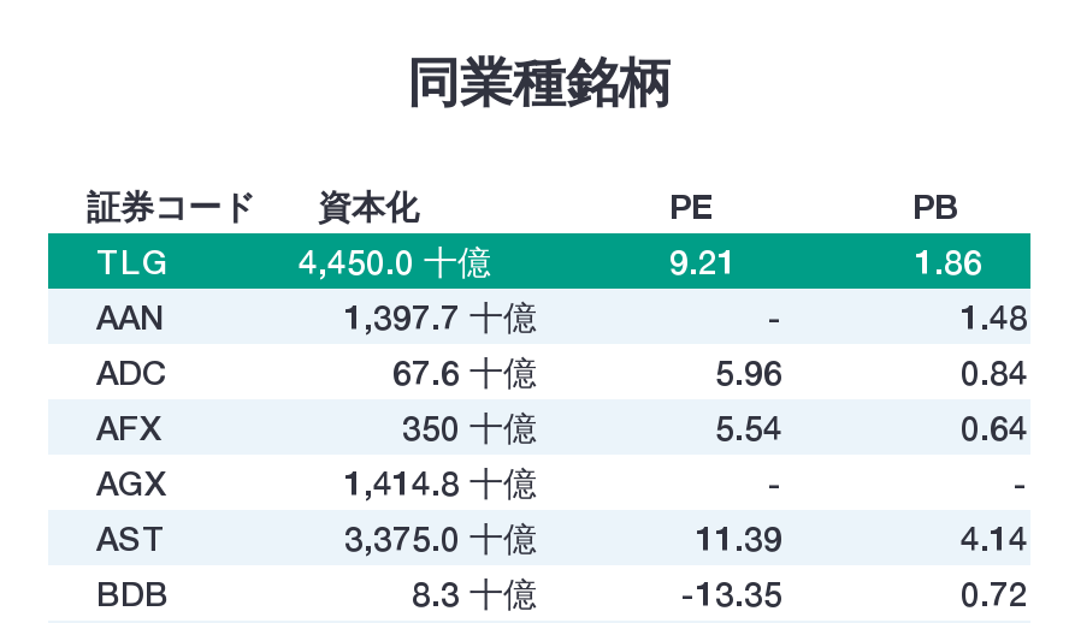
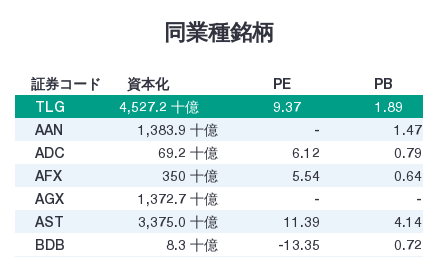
[299,240,491,281] 4,450.0十億 -> [119,98,199,115] 4,527.2十億
[669,240,737,281] 9.21 -> [273,98,301,115] 9.37
[915,240,982,281] 1.86 -> [375,98,403,115] 1.89
[344,295,537,336] 1,397.7十億 -> [138,121,218,138] 1,383.9十億
[961,295,1028,336] 1.48 -> [394,121,422,138] 1.47
[392,351,537,392] 67.6十億 -> [158,144,218,161] 69.2十億
[715,351,782,392] 5.96 -> [292,144,320,161] 6.12
[961,351,1028,392] 0.84 -> [394,144,422,161] 0.79
[344,461,537,502] 1,414.8十億 -> [138,190,218,207] 1,372.7十億

